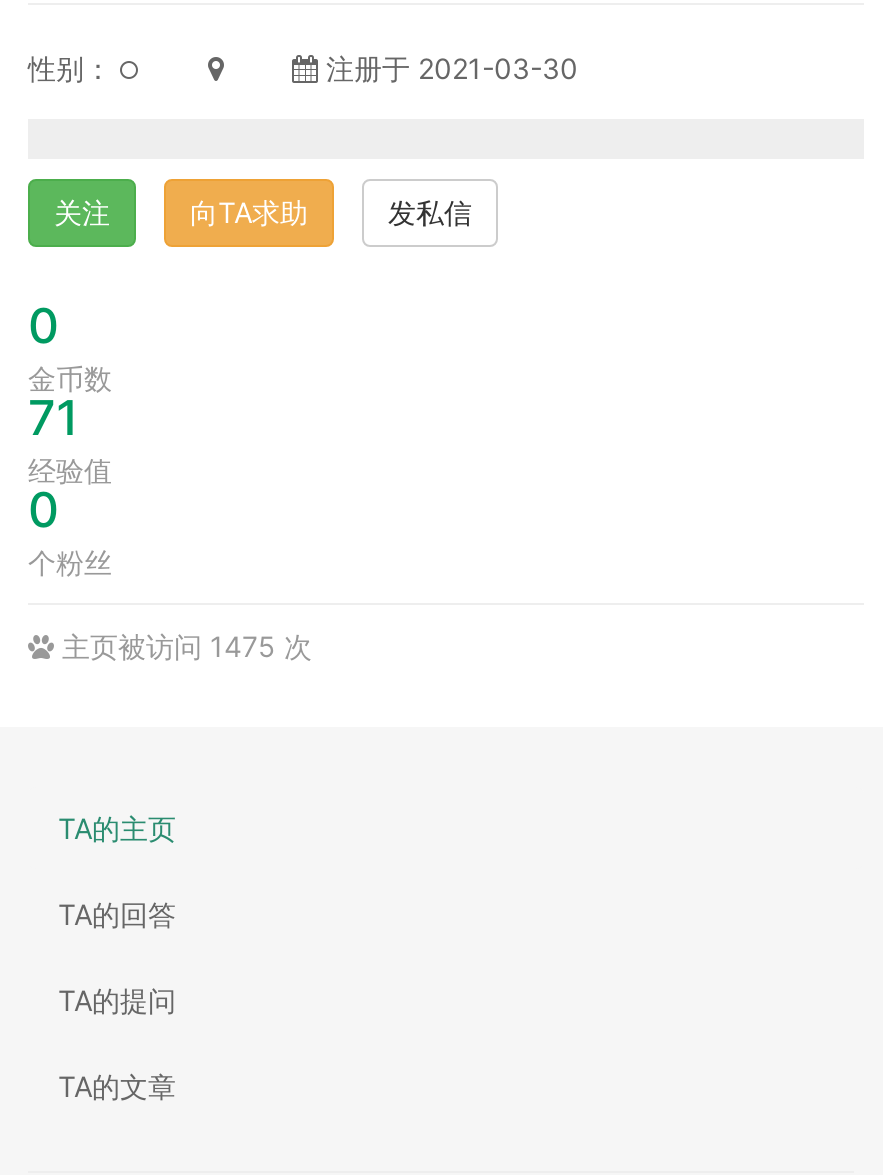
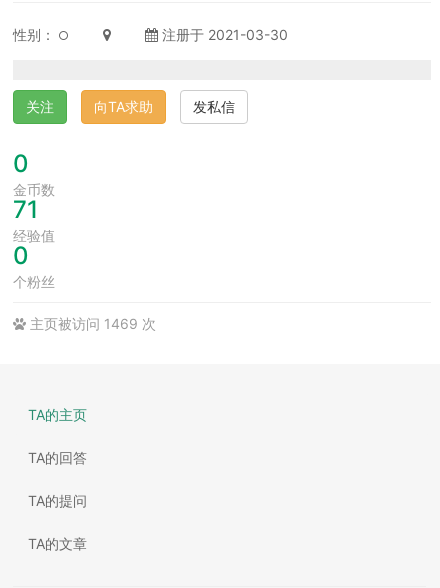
[54,629,312,663] 主页被访问 1475 次 -> [26,315,156,332] 主页被访问 1469 次

